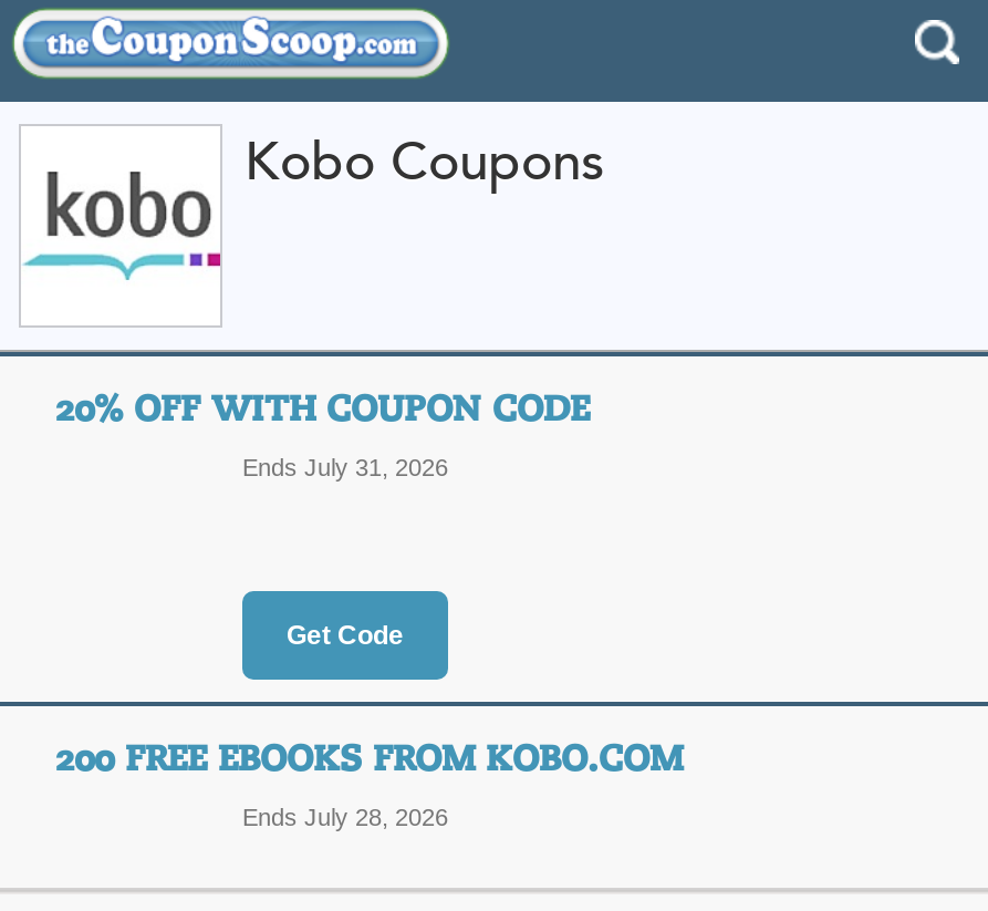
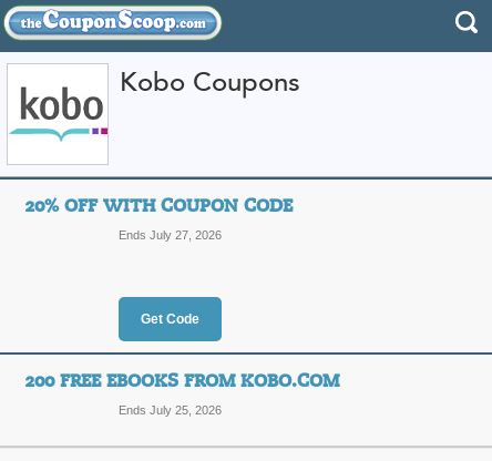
[242,453,448,480] Ends July 31, 2026 -> [119,228,222,241] Ends July 27, 2026
[242,803,448,830] Ends July 28, 2026 -> [119,403,222,416] Ends July 25, 2026

